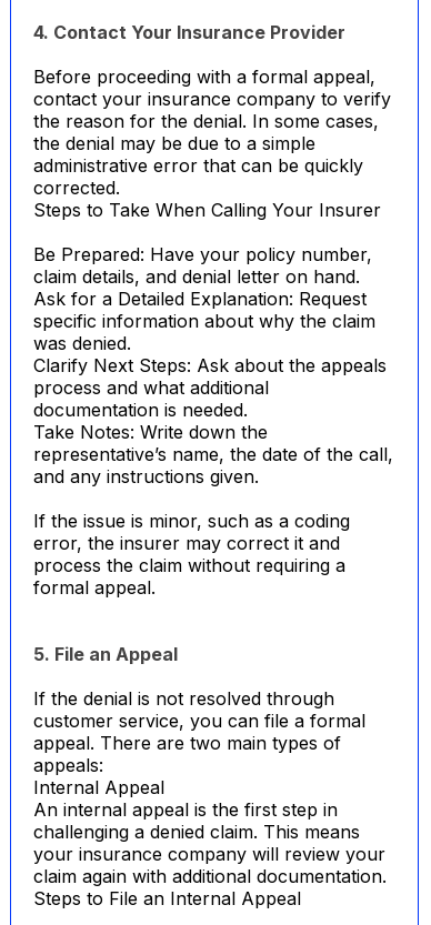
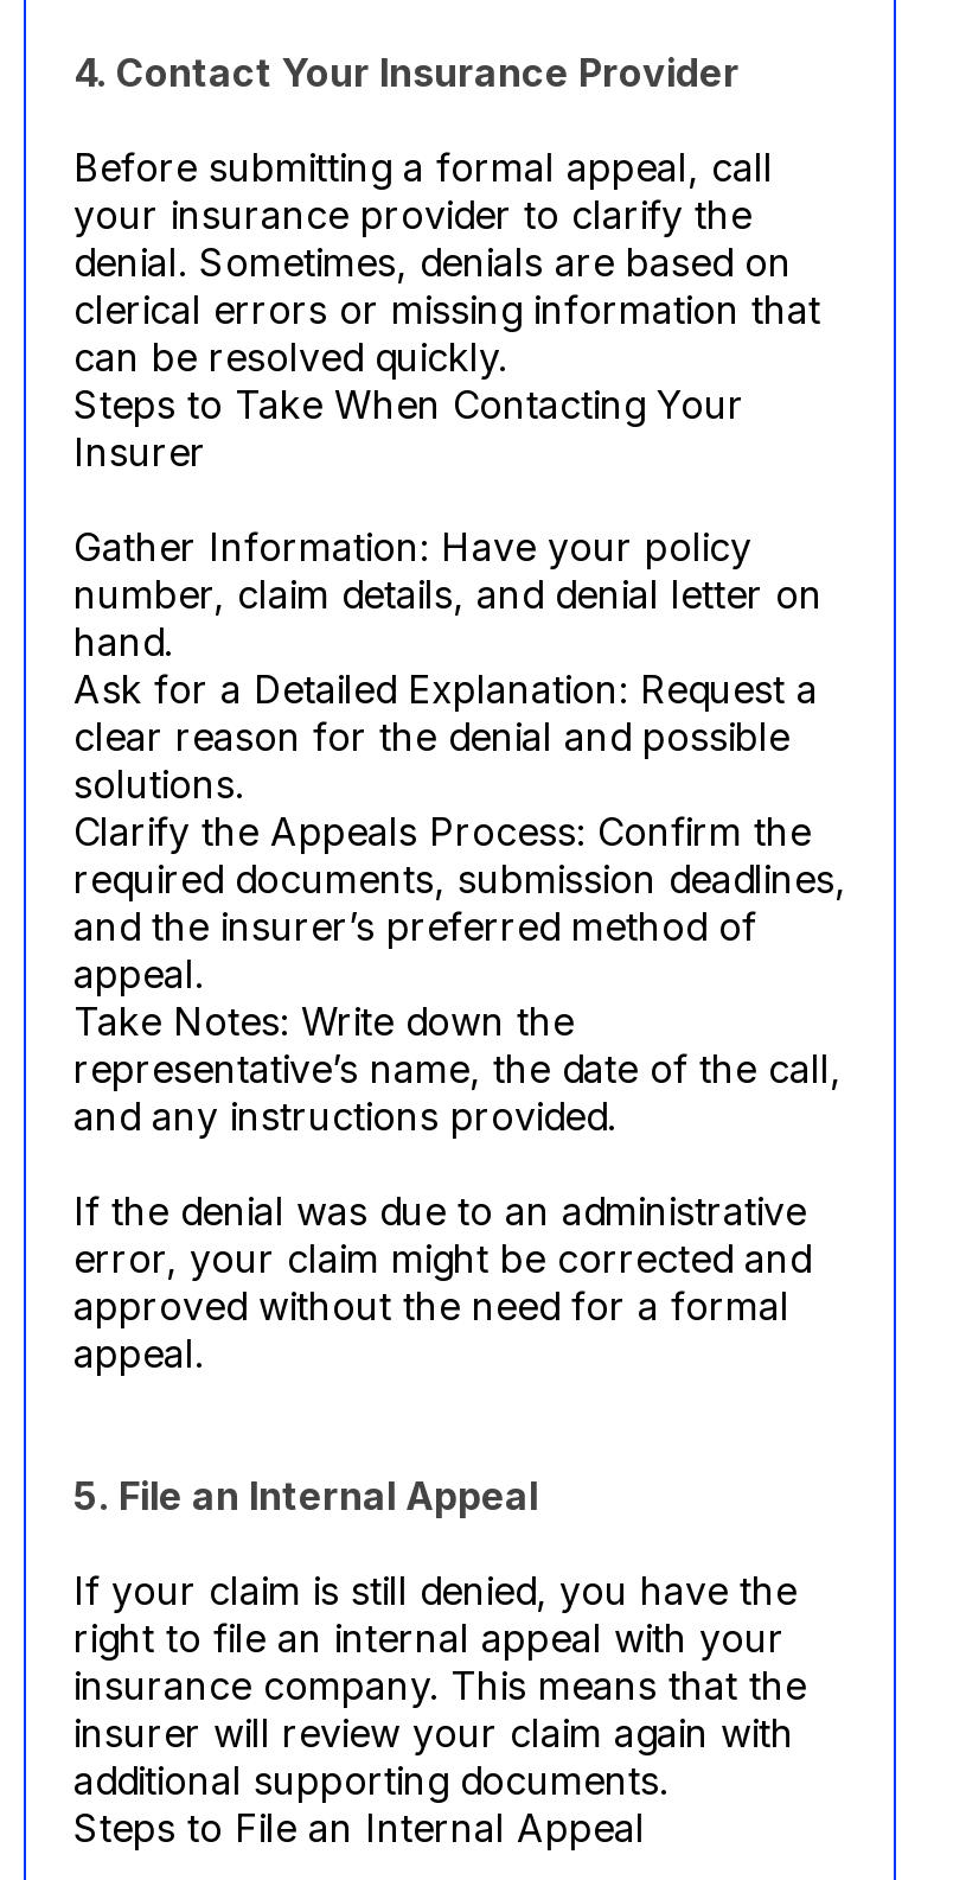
[33,66,391,221] Before proceeding with a formal appeal, | contact your insurance company to verify | the reason for the denial. In some cases, | the denial may be due to a simple | administrative error that can be quickly | corrected. | Steps to Take When Calling Your Insurer -> [73,144,820,476] Before submitting a formal appeal, call | your insurance provider to clarify the | denial. Sometimes, denials are based on | clerical errors or missing information that | can be resolved quickly. | Steps to Take When Contacting Your | Insurer
[33,243,387,421] Be Prepared: Have your policy number, | claim details, and denial letter on hand. | Ask for a Detailed Explanation: Request | specific information about why the claim | was denied. | Clarify Next Steps: Ask about the appeals | process and what additional | documentation is needed. -> [73,523,846,998] Gather Information: Have your policy | number, claim details, and denial letter on | hand. | Ask for a Detailed Explanation: Request a | clear reason for the denial and possible | solutions. | Clarify the Appeals Process: Confirm the | required documents, submission deadlines, | and the insurer’s preferred method of | appeal.
moved [33,421,393,465] -> [73,998,842,1092]: Take Notes: Write down the | representative’s name, the date of the call,
[33,465,259,487] and any instructions given. -> [73,1092,616,1140] and any instructions provided.
[33,510,350,599] If the issue is minor, such as a coding | error, the insurer may correct it and | process the claim without requiring a | formal appeal. -> [73,1187,811,1377] If the denial was due to an administrative | error, your claim might be corrected and | approved without the need for a formal | appeal.
[33,643,178,665] 5. File an Appeal -> [73,1472,538,1519] 5. File an Internal Appeal
[33,687,387,887] If the denial is not resolved through | customer service, you can file a formal | appeal. There are two main types of | appeals: | Internal Appeal | An internal appeal is the first step in | challenging a denied claim. This means | your insurance company will review your | claim again with additional documentation. -> [73,1567,806,1804] If your claim is still denied, you have the | right to file an internal appeal with your | insurance company. This means that the | insurer will review your claim again with | additional supporting documents.

